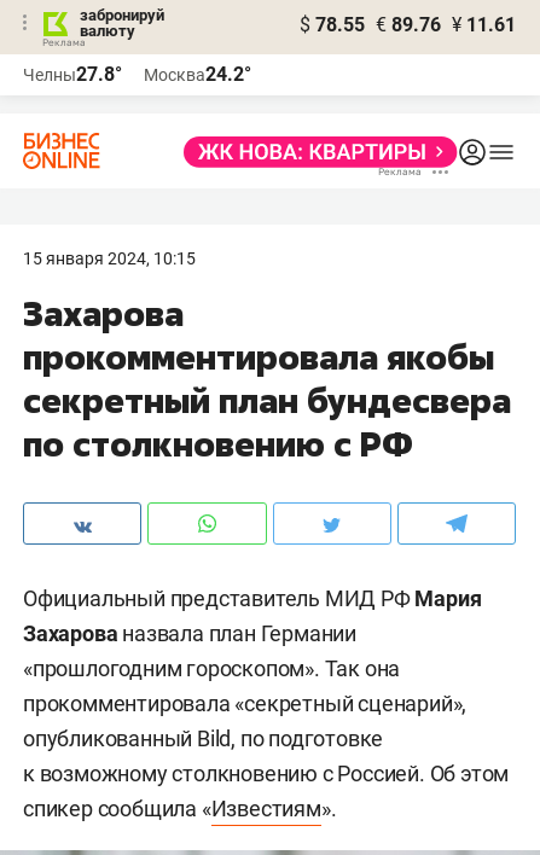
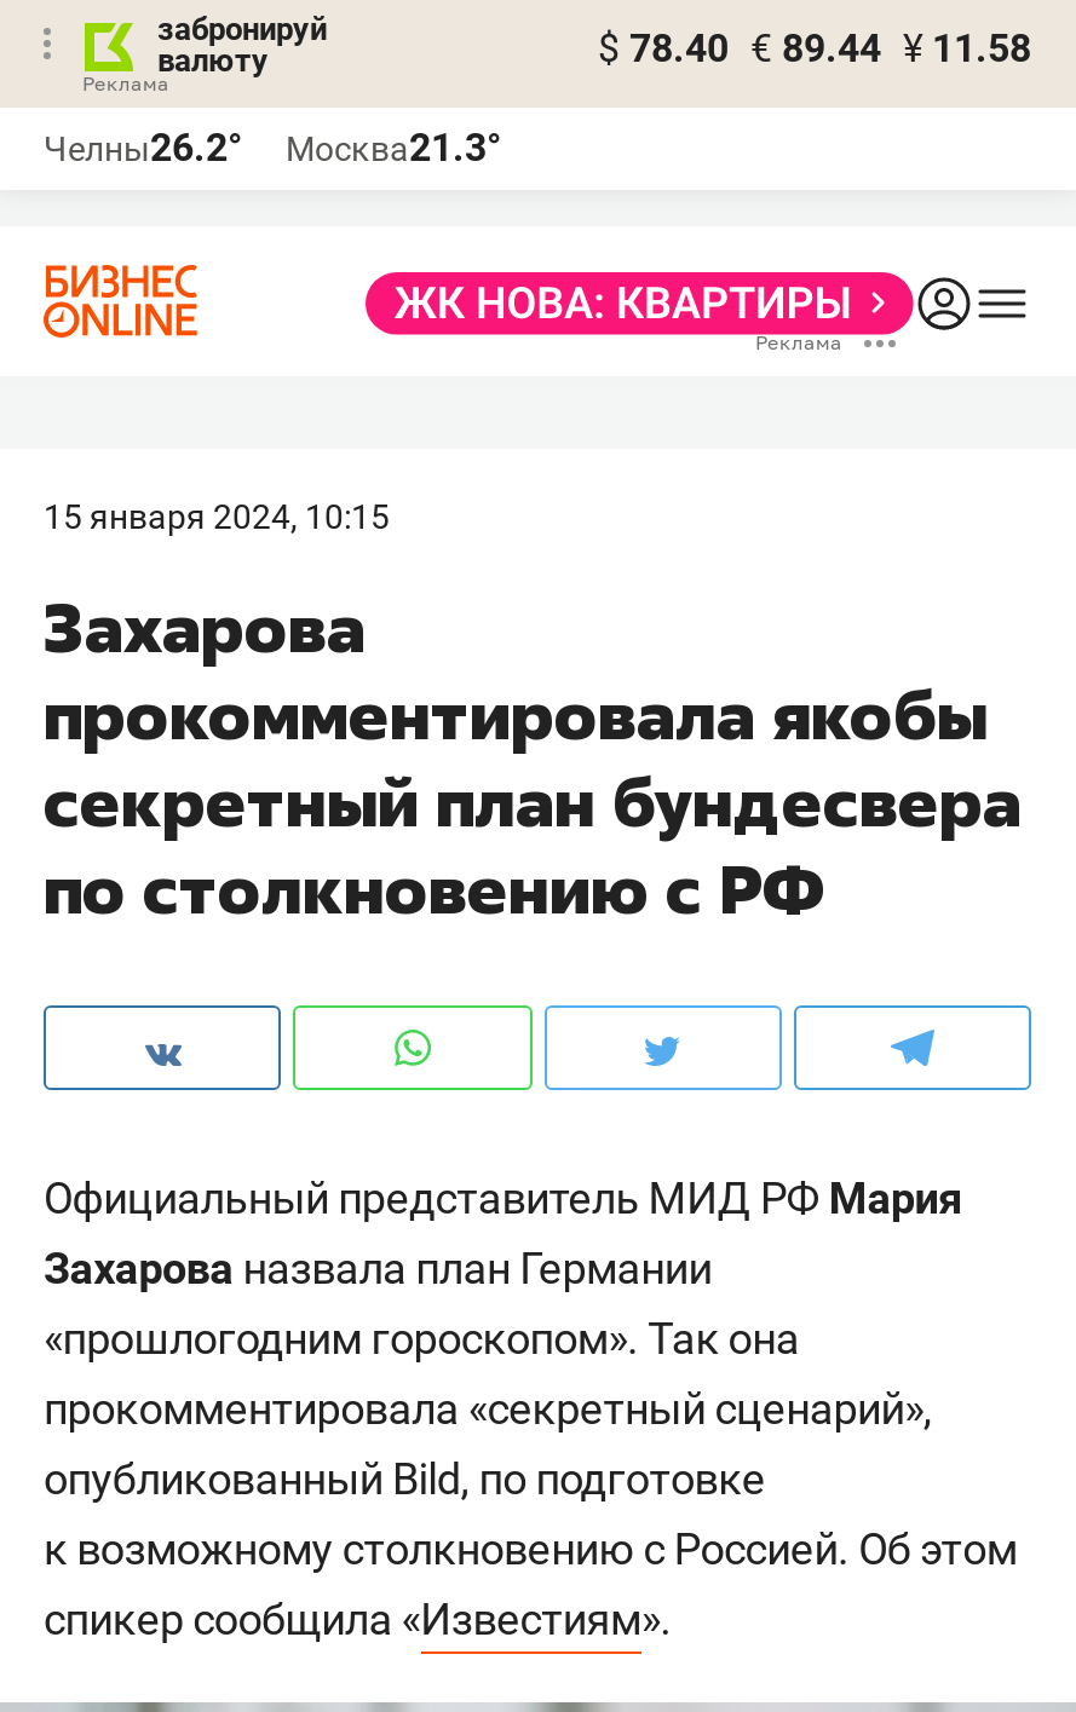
[300,13,516,36] $ 78.55 € 89.76 ¥ 11.61 -> [598,25,1031,71] $ 78.40 € 89.44 ¥ 11.58
[23,63,122,86] Челны27.8° -> [44,125,242,171] Челны26.2°
[144,63,251,86] Москва24.2° -> [286,125,501,171] Москва21.3°

